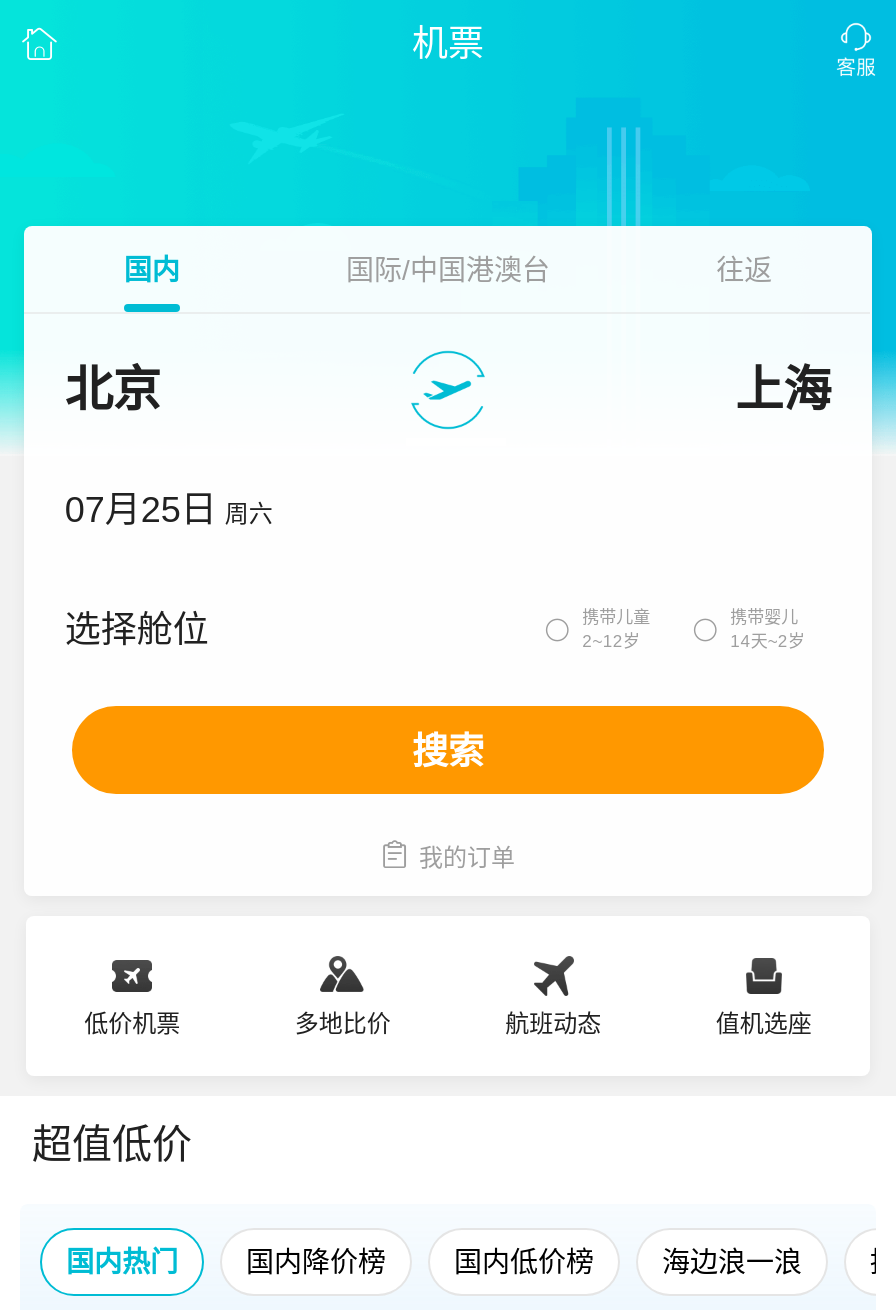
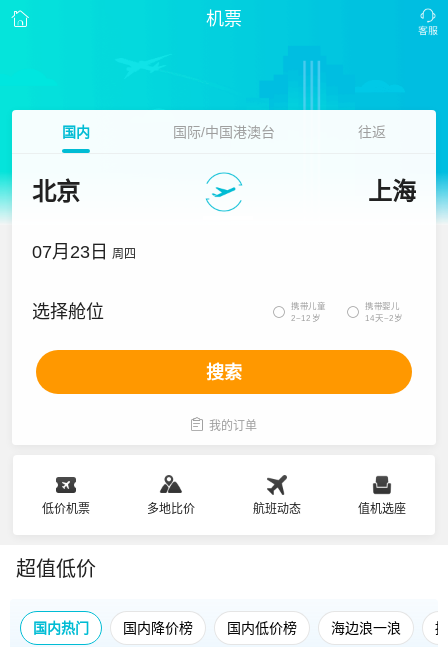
[65,490,273,530] 07月25日 周六 -> [32,242,136,262] 07月23日 周四

